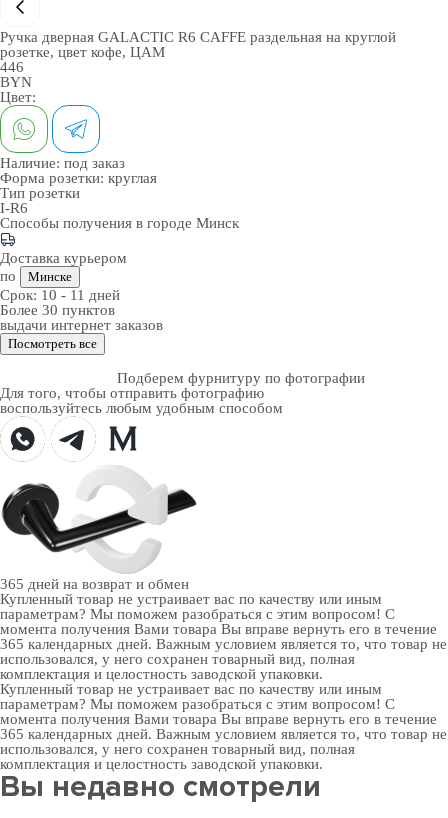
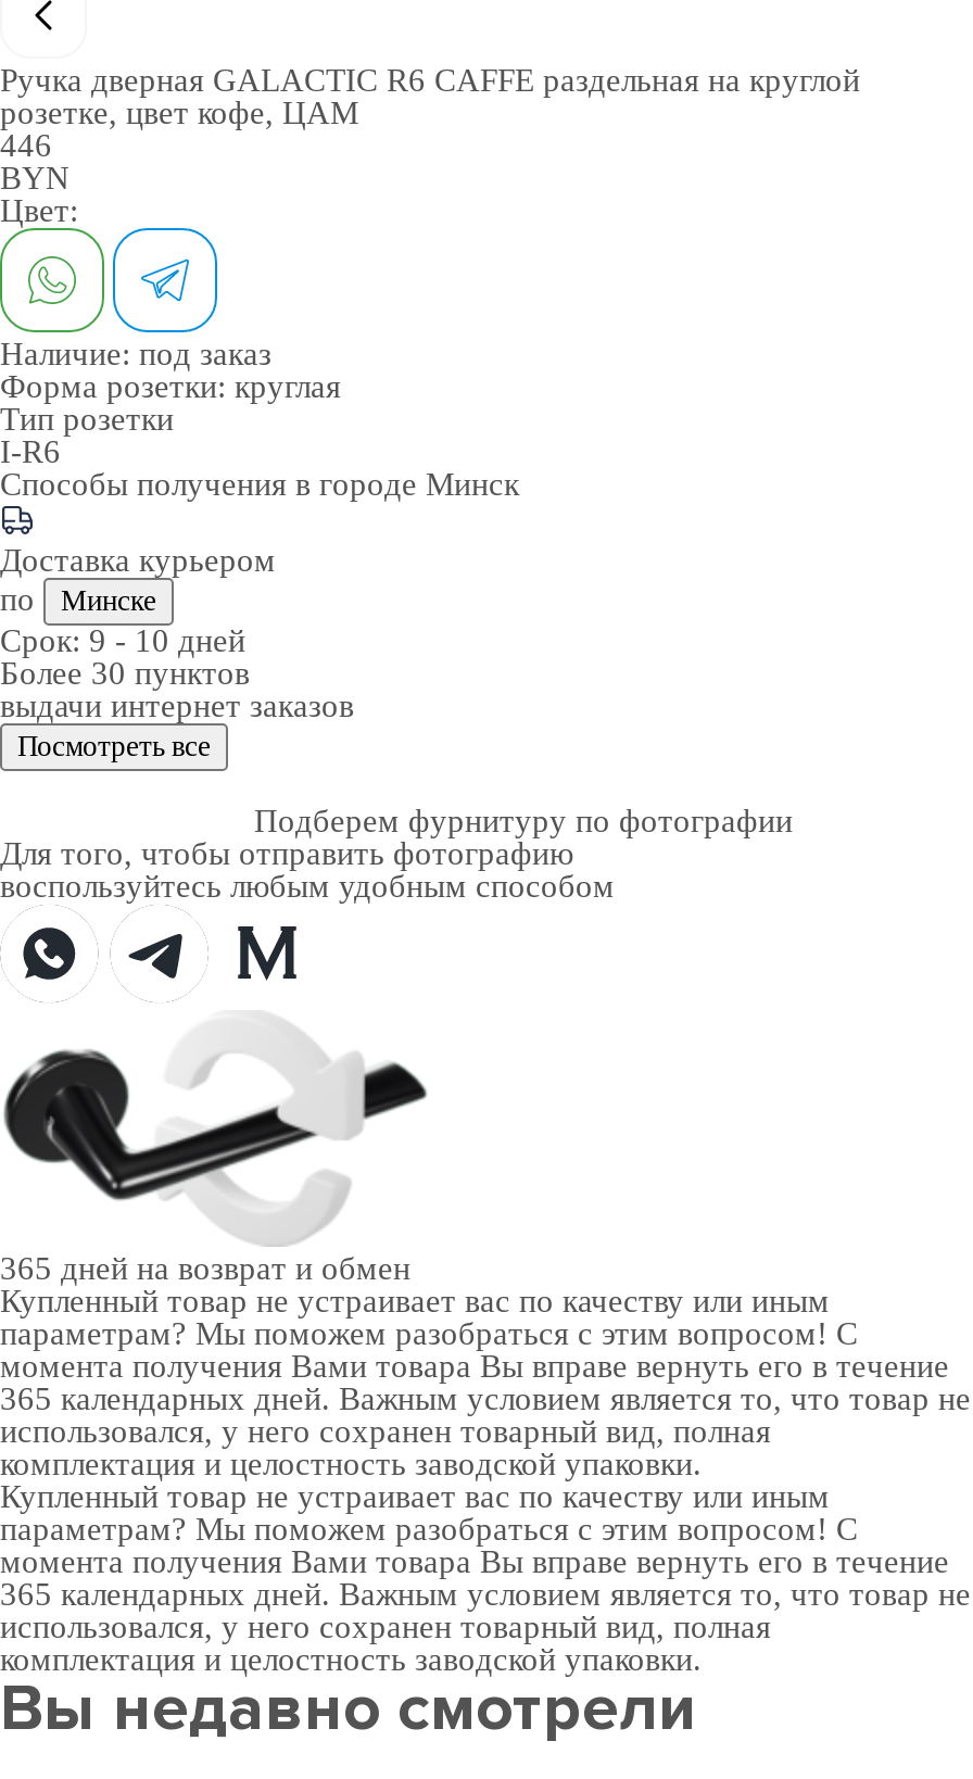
[0,287,120,303] Срок:10 - 11 дней -> [0,623,245,658] Срок:9 - 10 дней

